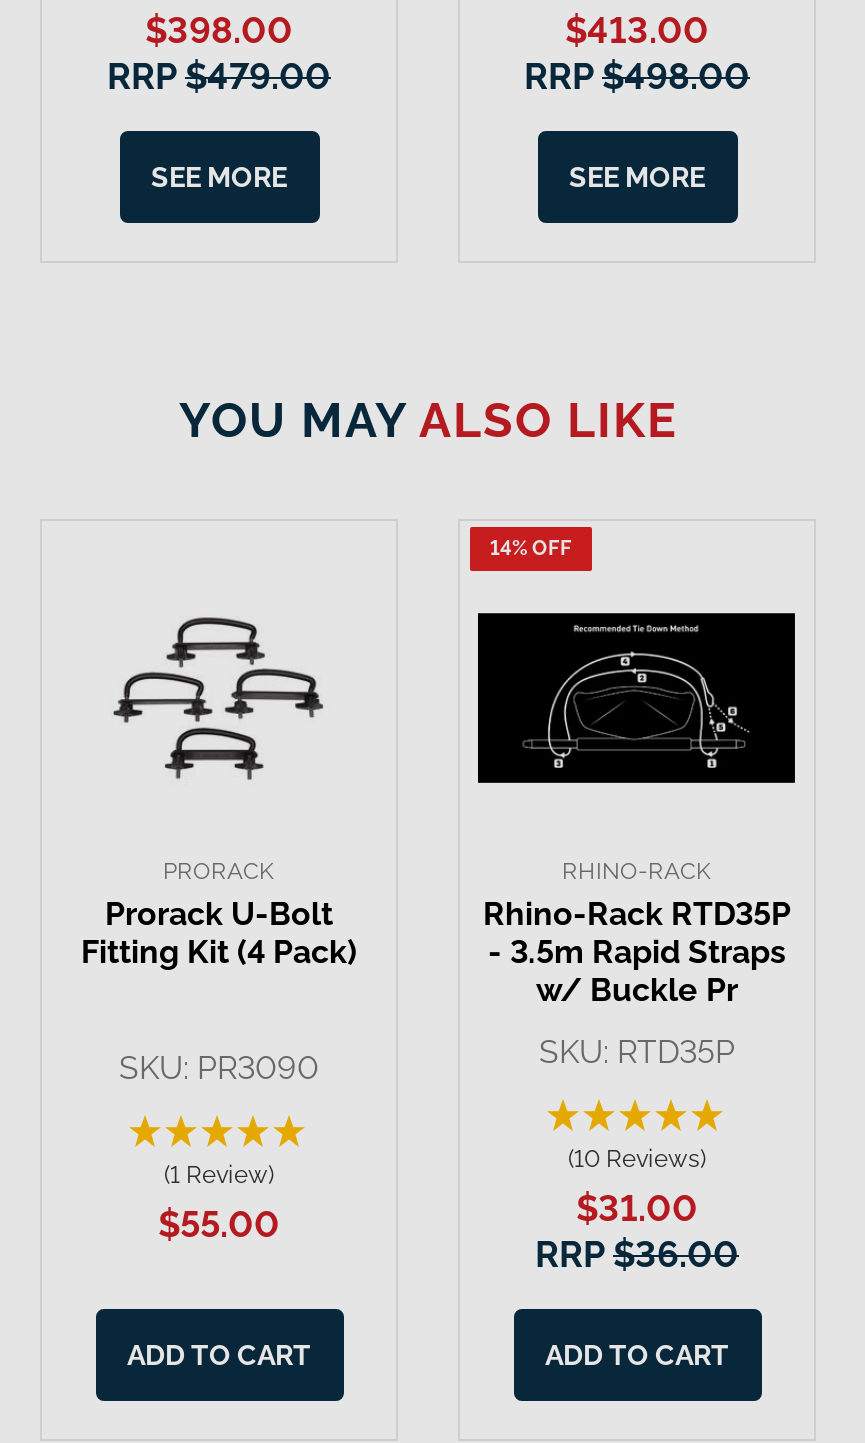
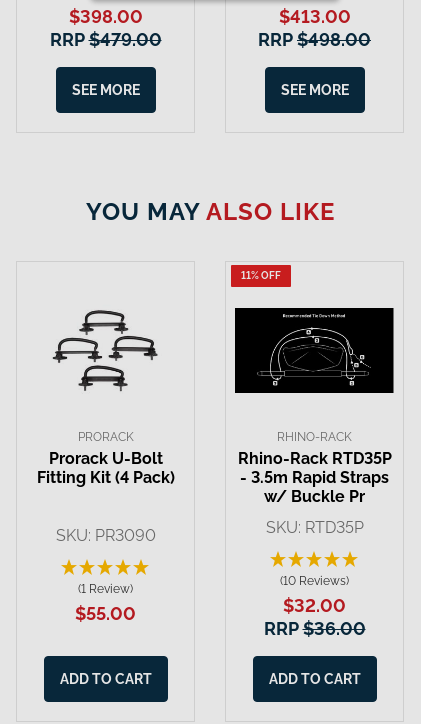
[490,537,572,559] 14% OFF -> [241,270,281,281] 11% OFF
[576,1187,698,1229] $31.00 -> [283,595,346,616] $32.00

